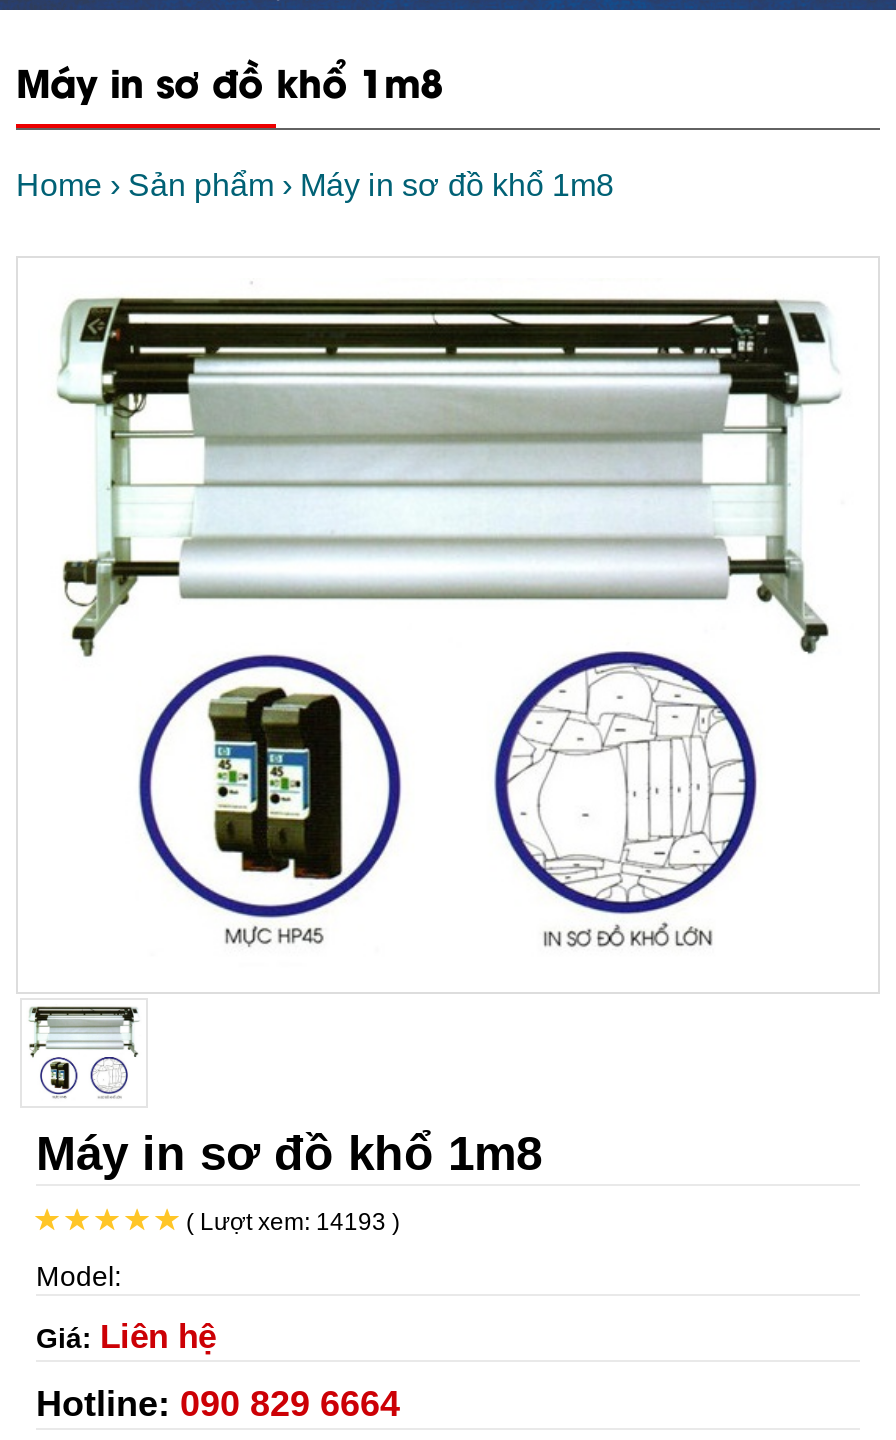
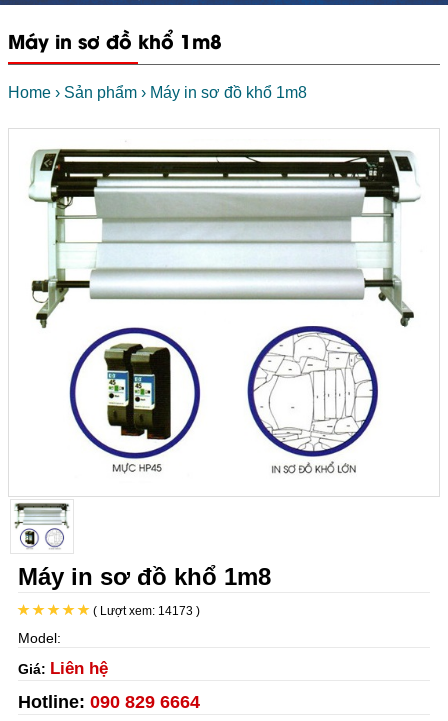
[180,1208,400,1236] ( Lượt xem: 14193 ) -> [90,604,200,618] ( Lượt xem: 14173 )

